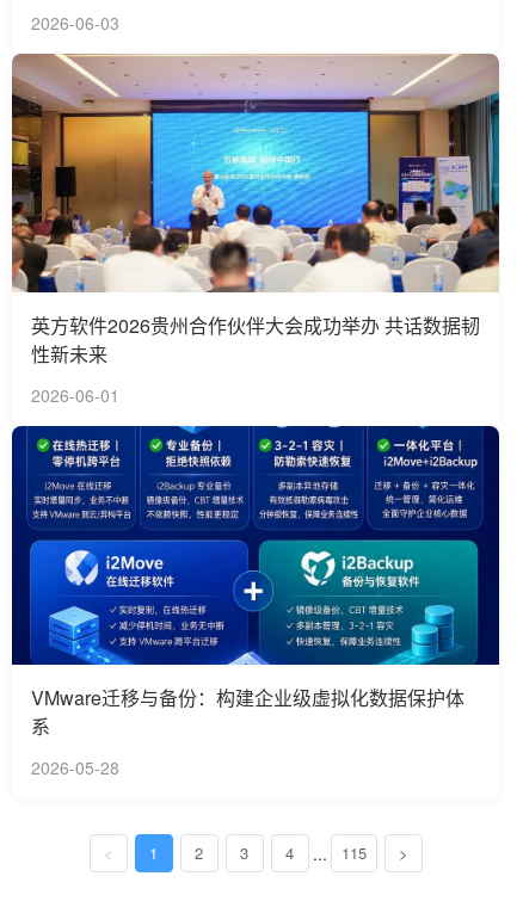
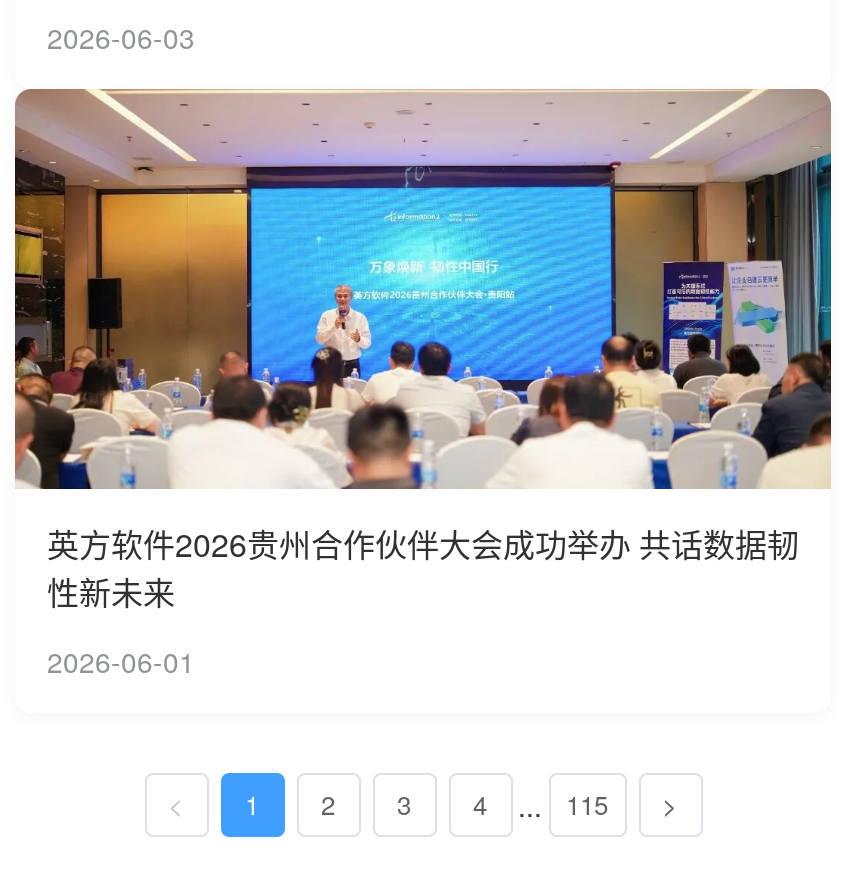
[11,425,500,779] [image] | VMware迁移与备份：构建企业级虚拟化数据保护体 | 系 | 2026-05-28 -> none

